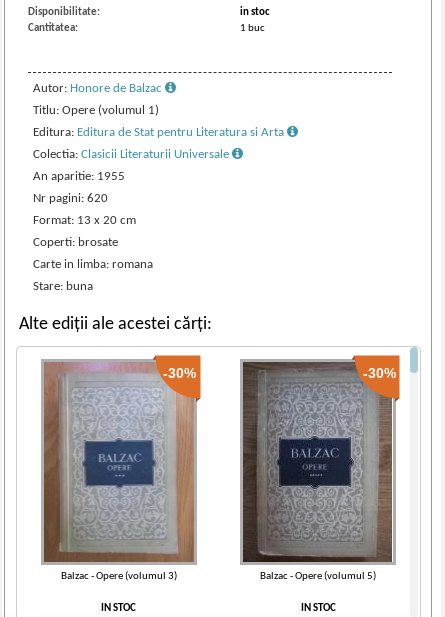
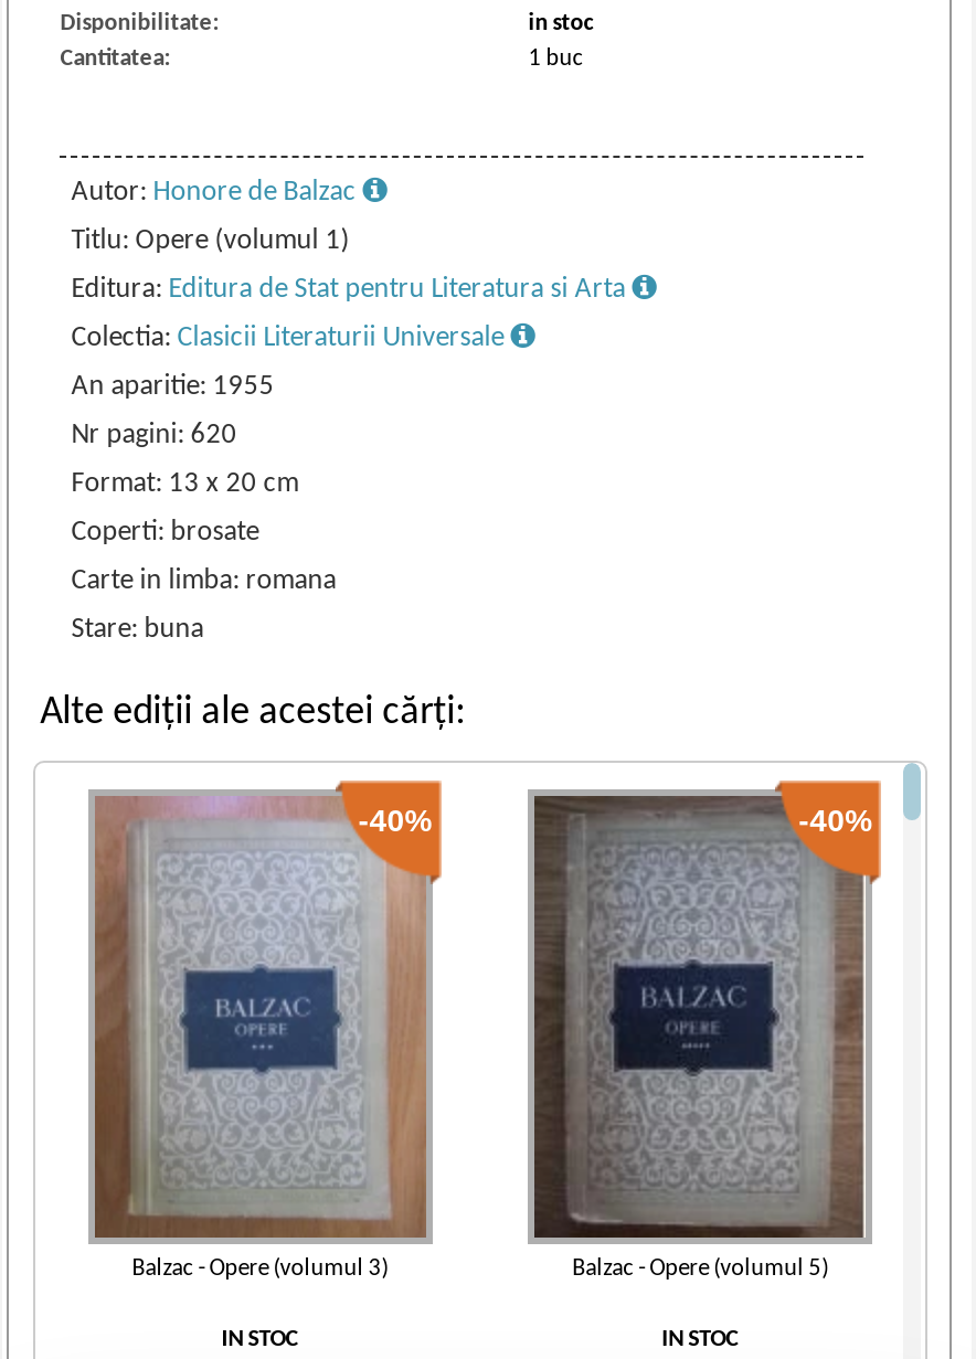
[163,365,196,381] -30% -> [358,803,431,838] -40%
[363,365,396,381] -30% -> [798,803,871,838] -40%

